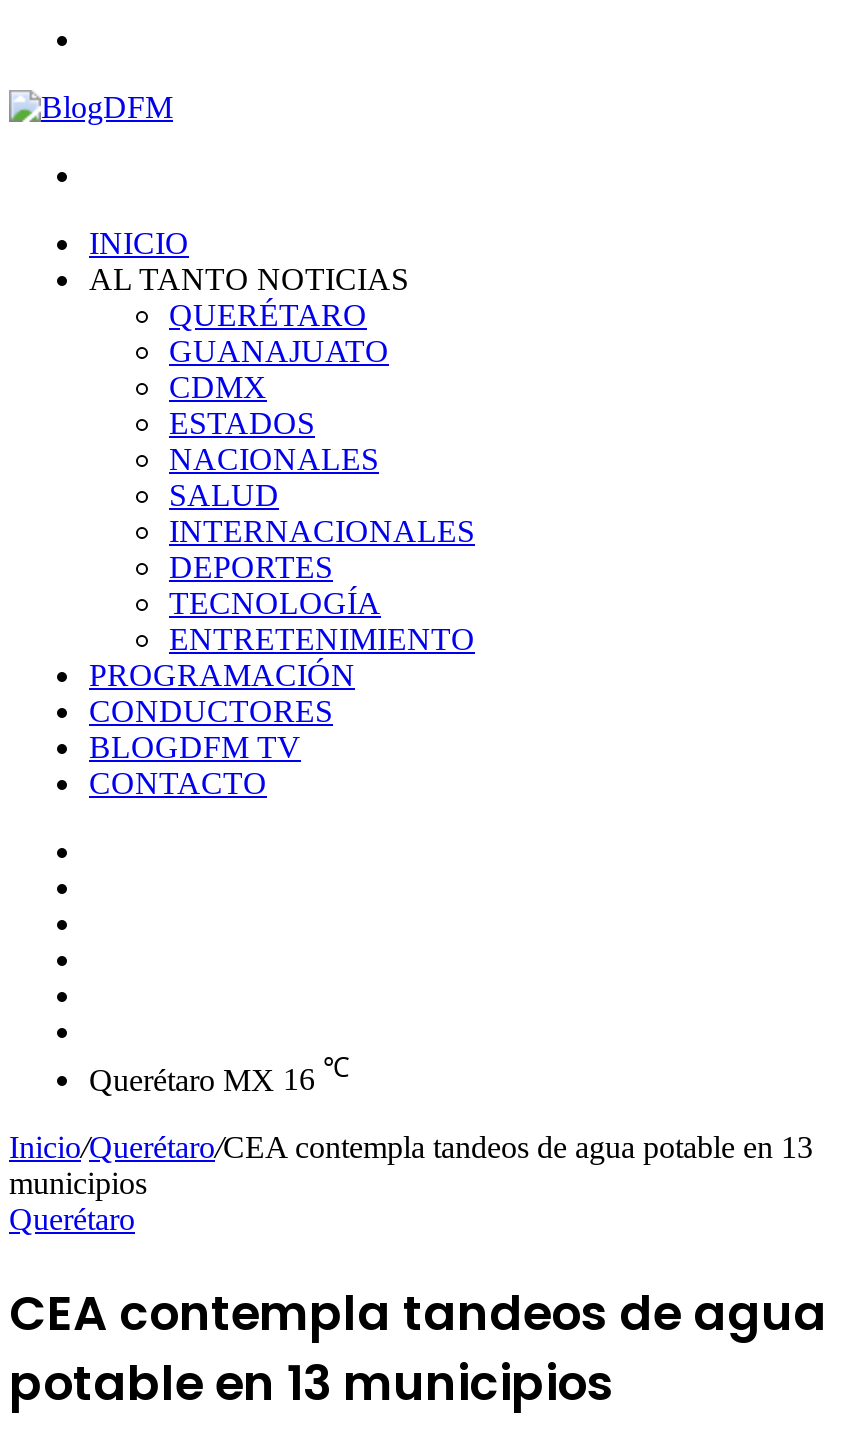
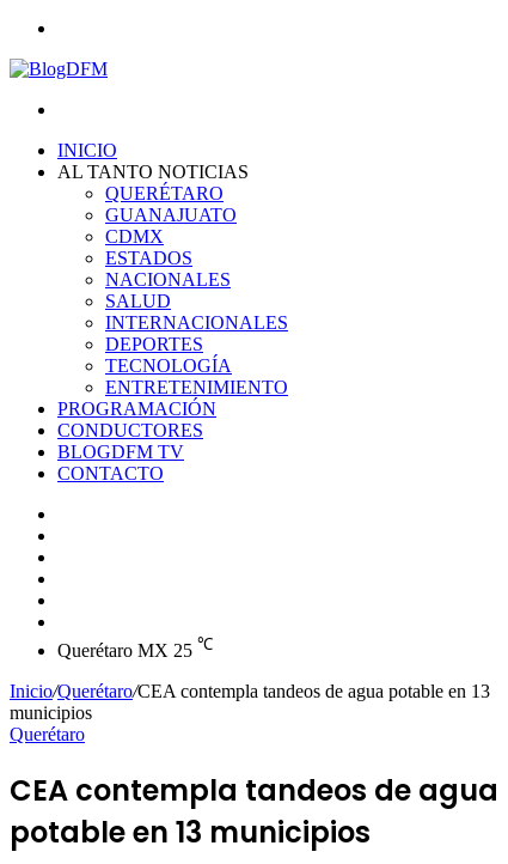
[89,1054,349,1097] Querétaro MX 16 ℃ -> [57,635,213,661] Querétaro MX 25 ℃

